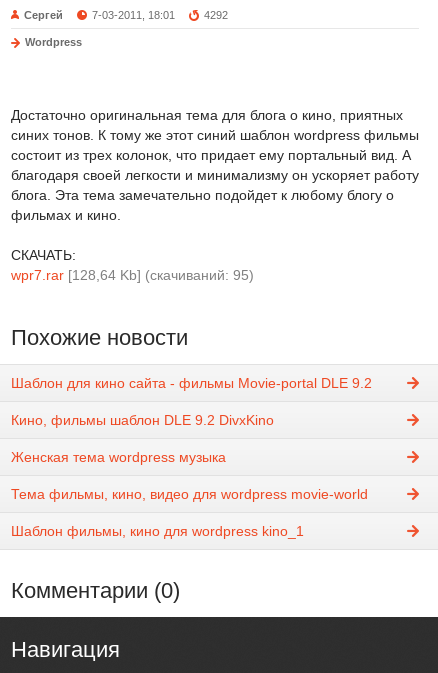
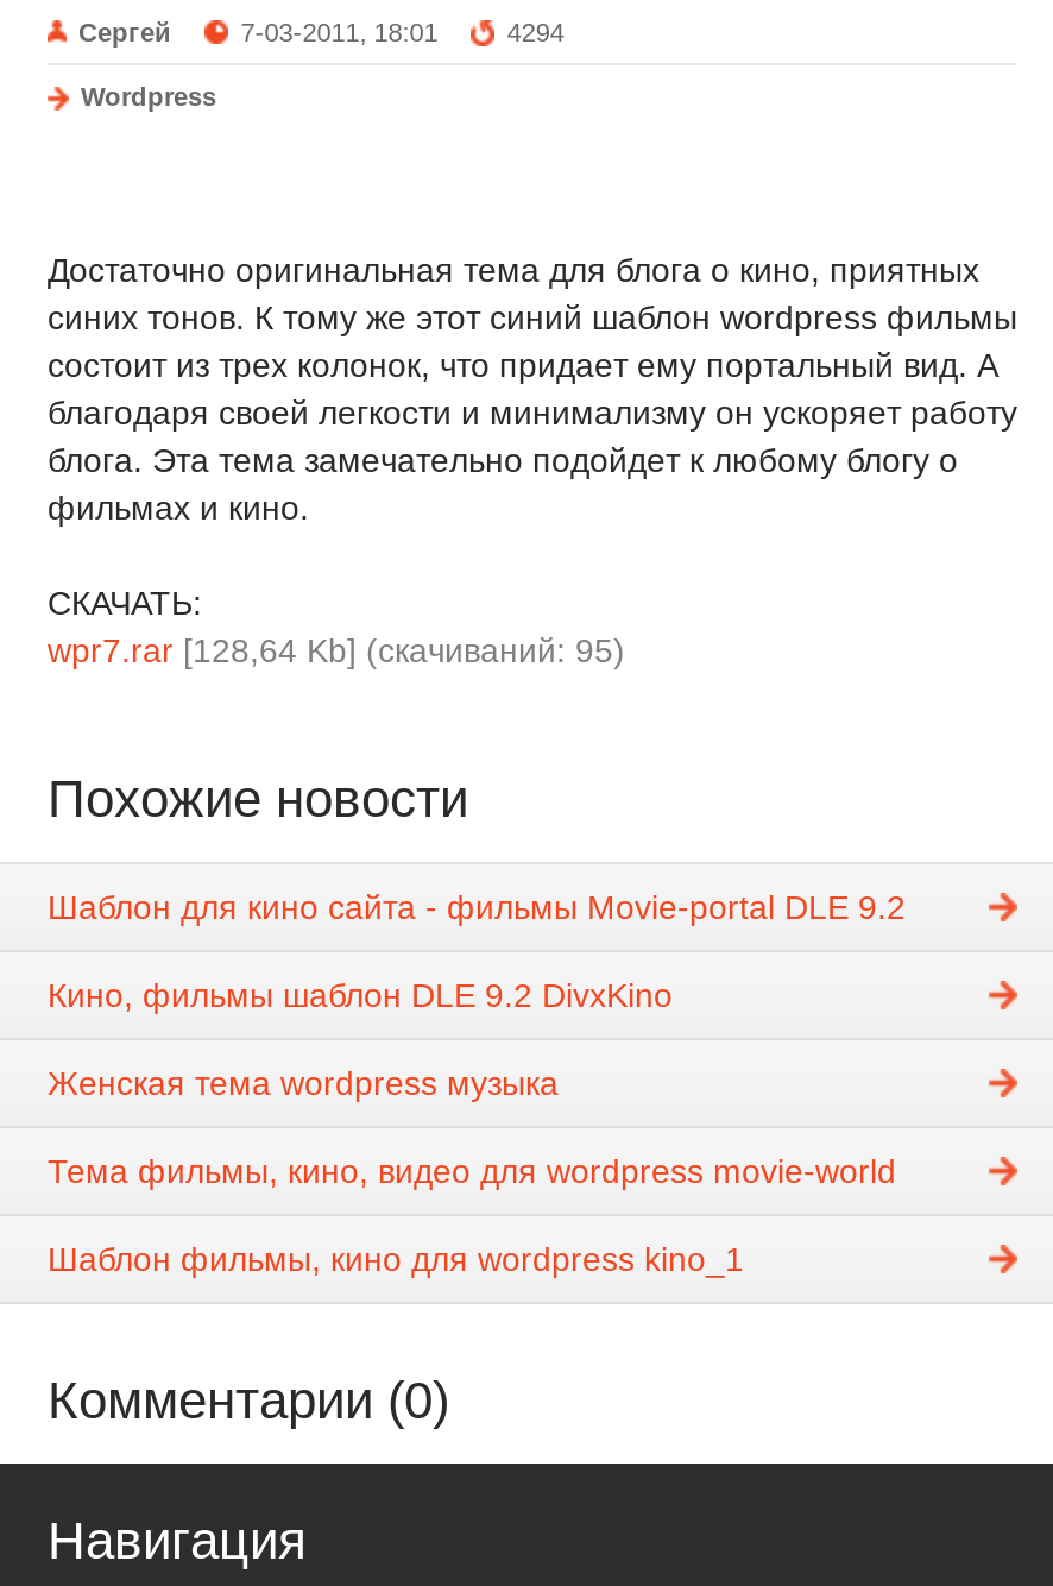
[204,9,228,21] 4292 -> [507,18,564,46] 4294

